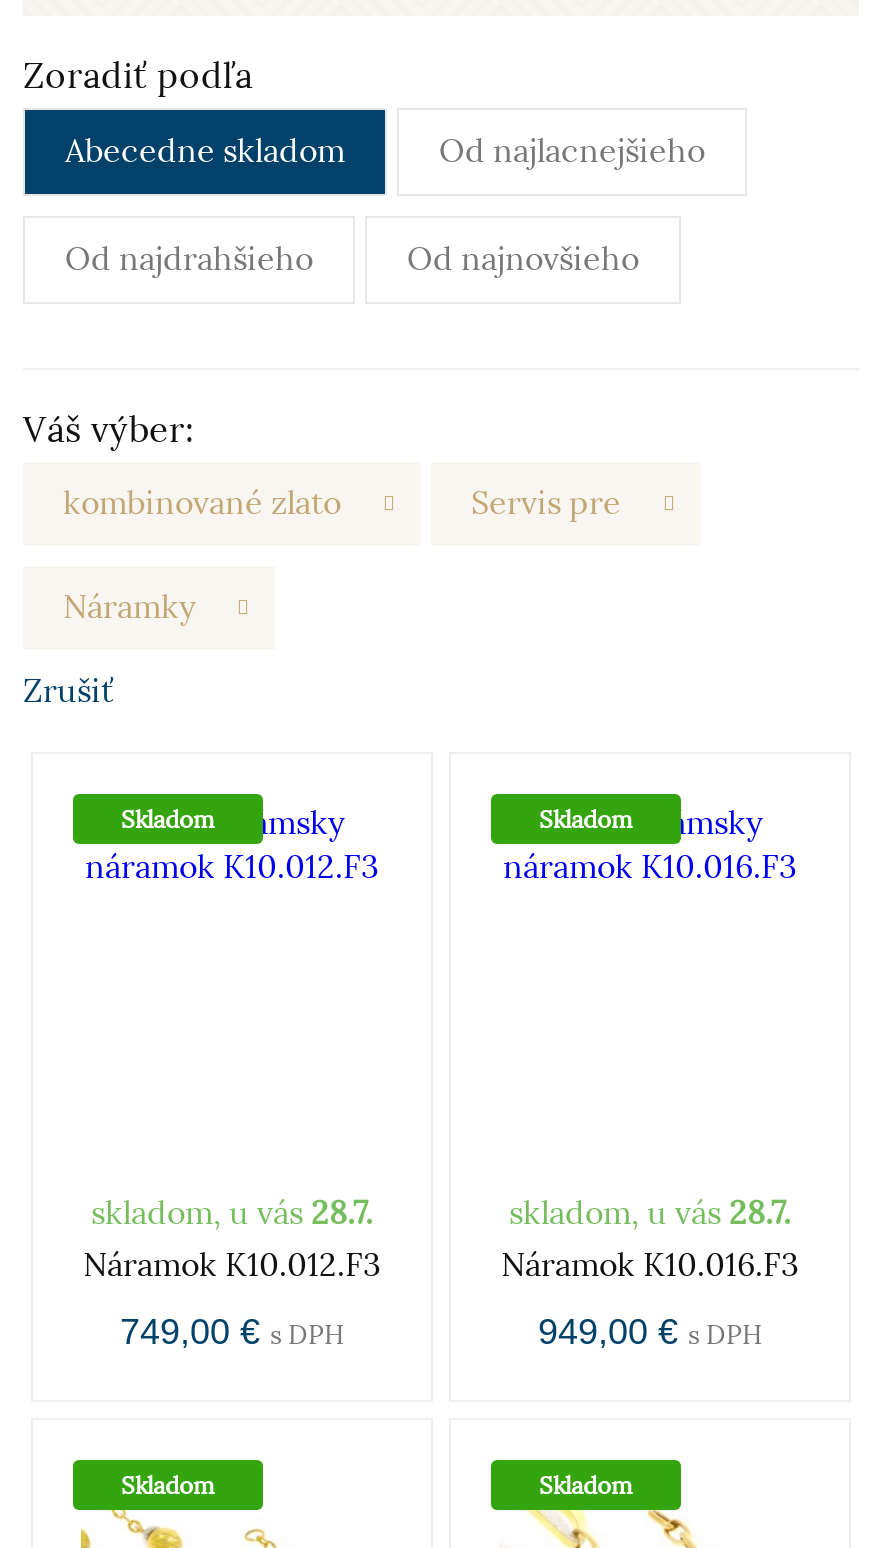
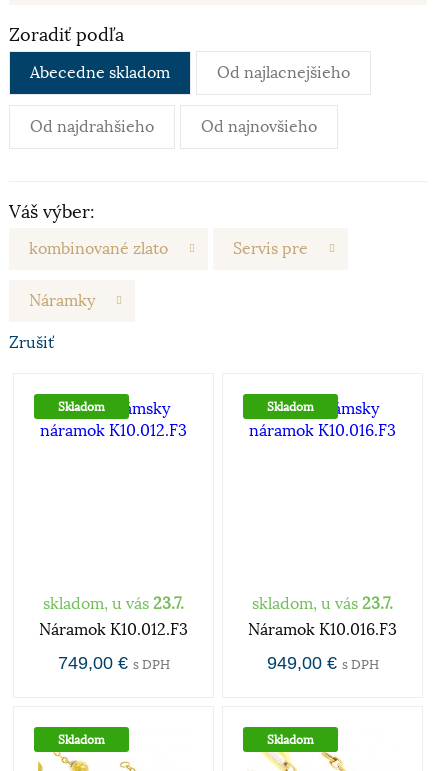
[91,1194,373,1234] skladom, u vás 28.7. -> [43,594,184,614] skladom, u vás 23.7.
[509,1194,791,1234] skladom, u vás 28.7. -> [252,594,393,614] skladom, u vás 23.7.

